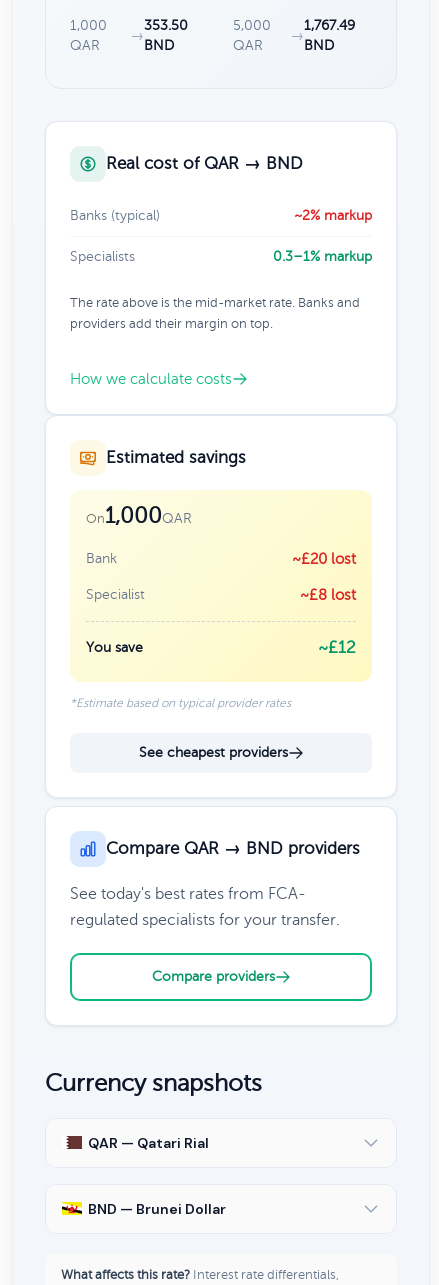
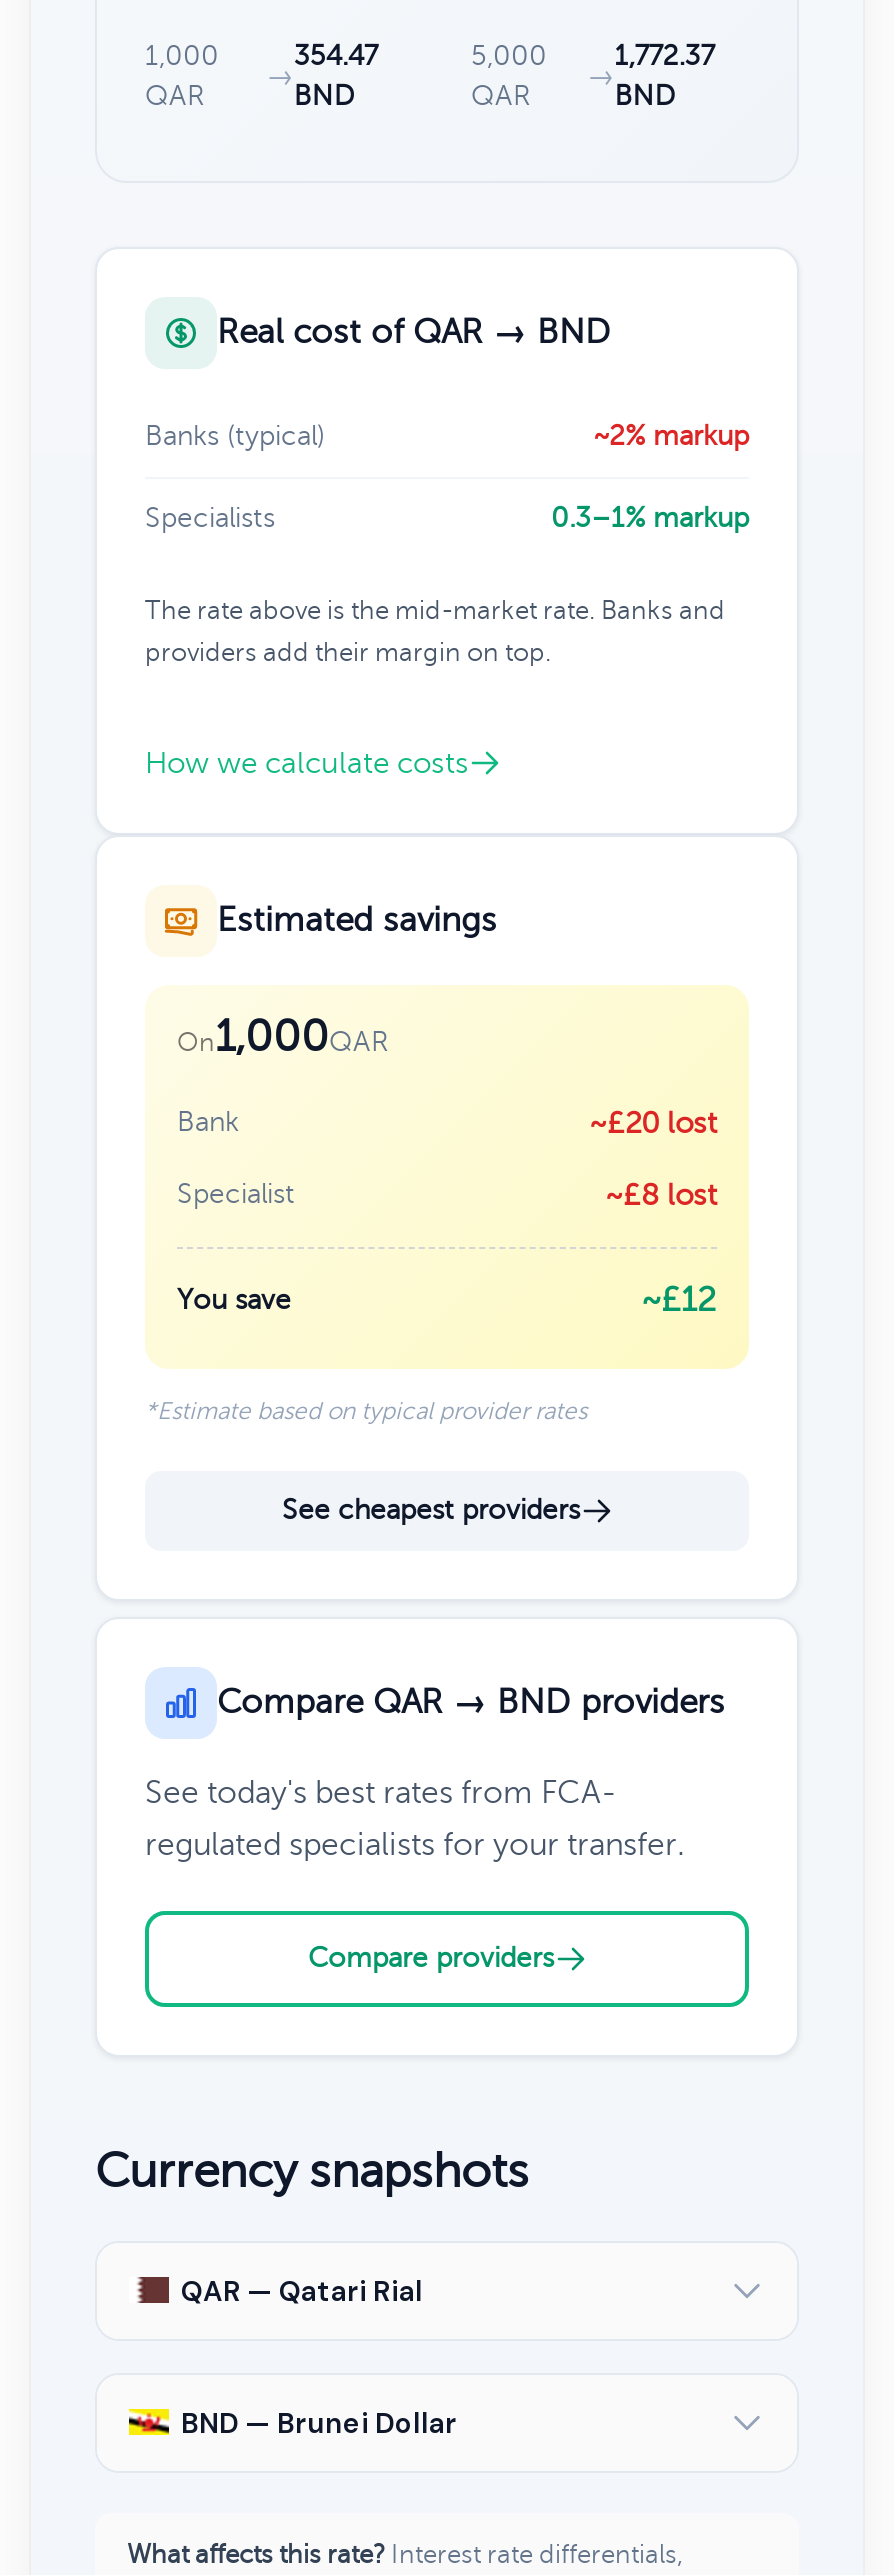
[144,18,188,33] 353.50 -> [294,40,378,70] 354.47
[304,18,355,33] 1,767.49 -> [614,40,714,70] 1,772.37

